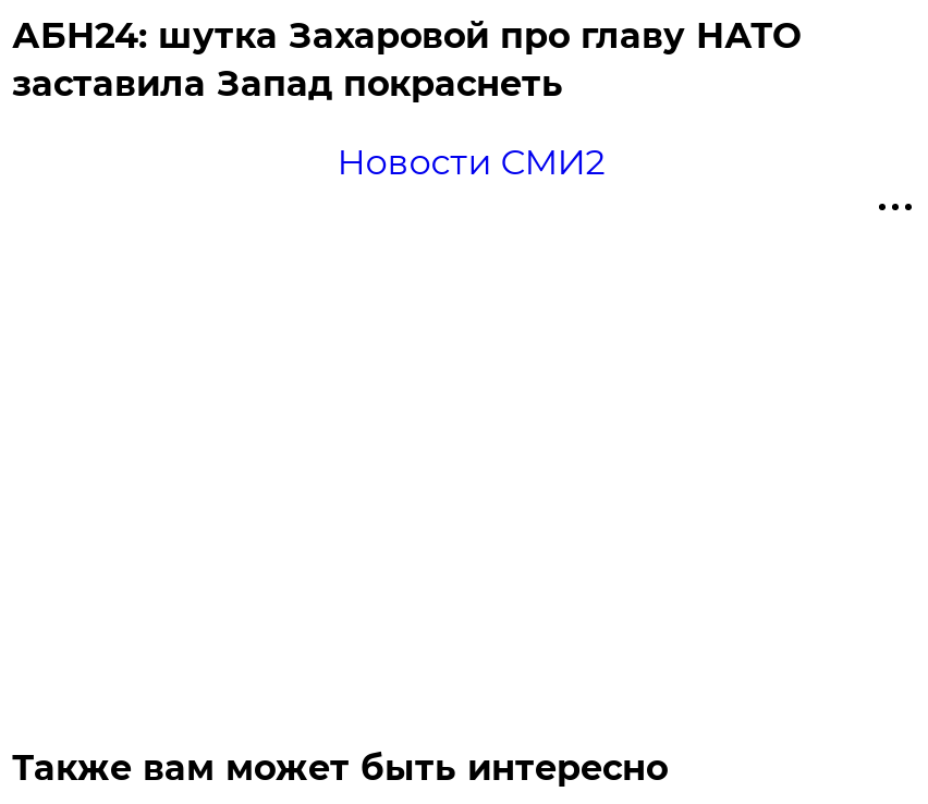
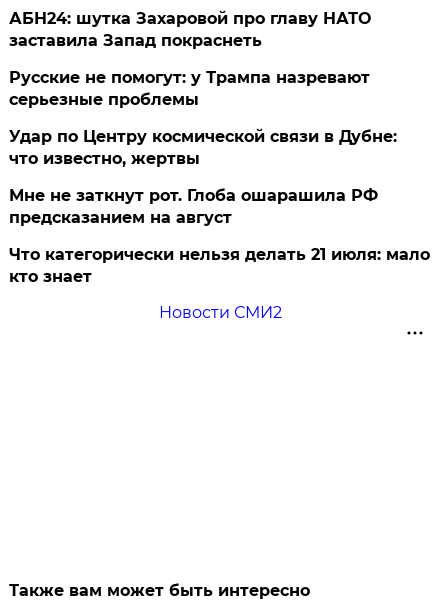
none -> [9,68,430,286] Русские не помогут: у Трампа назревают | серьезные проблемы | Удар по Центру космической связи в Дубне: | что известно, жертвы | Мне не заткнут рот. Глоба ошарашила РФ | предсказанием на август | Что категорически нельзя делать 21 июля: мало | кто знает

